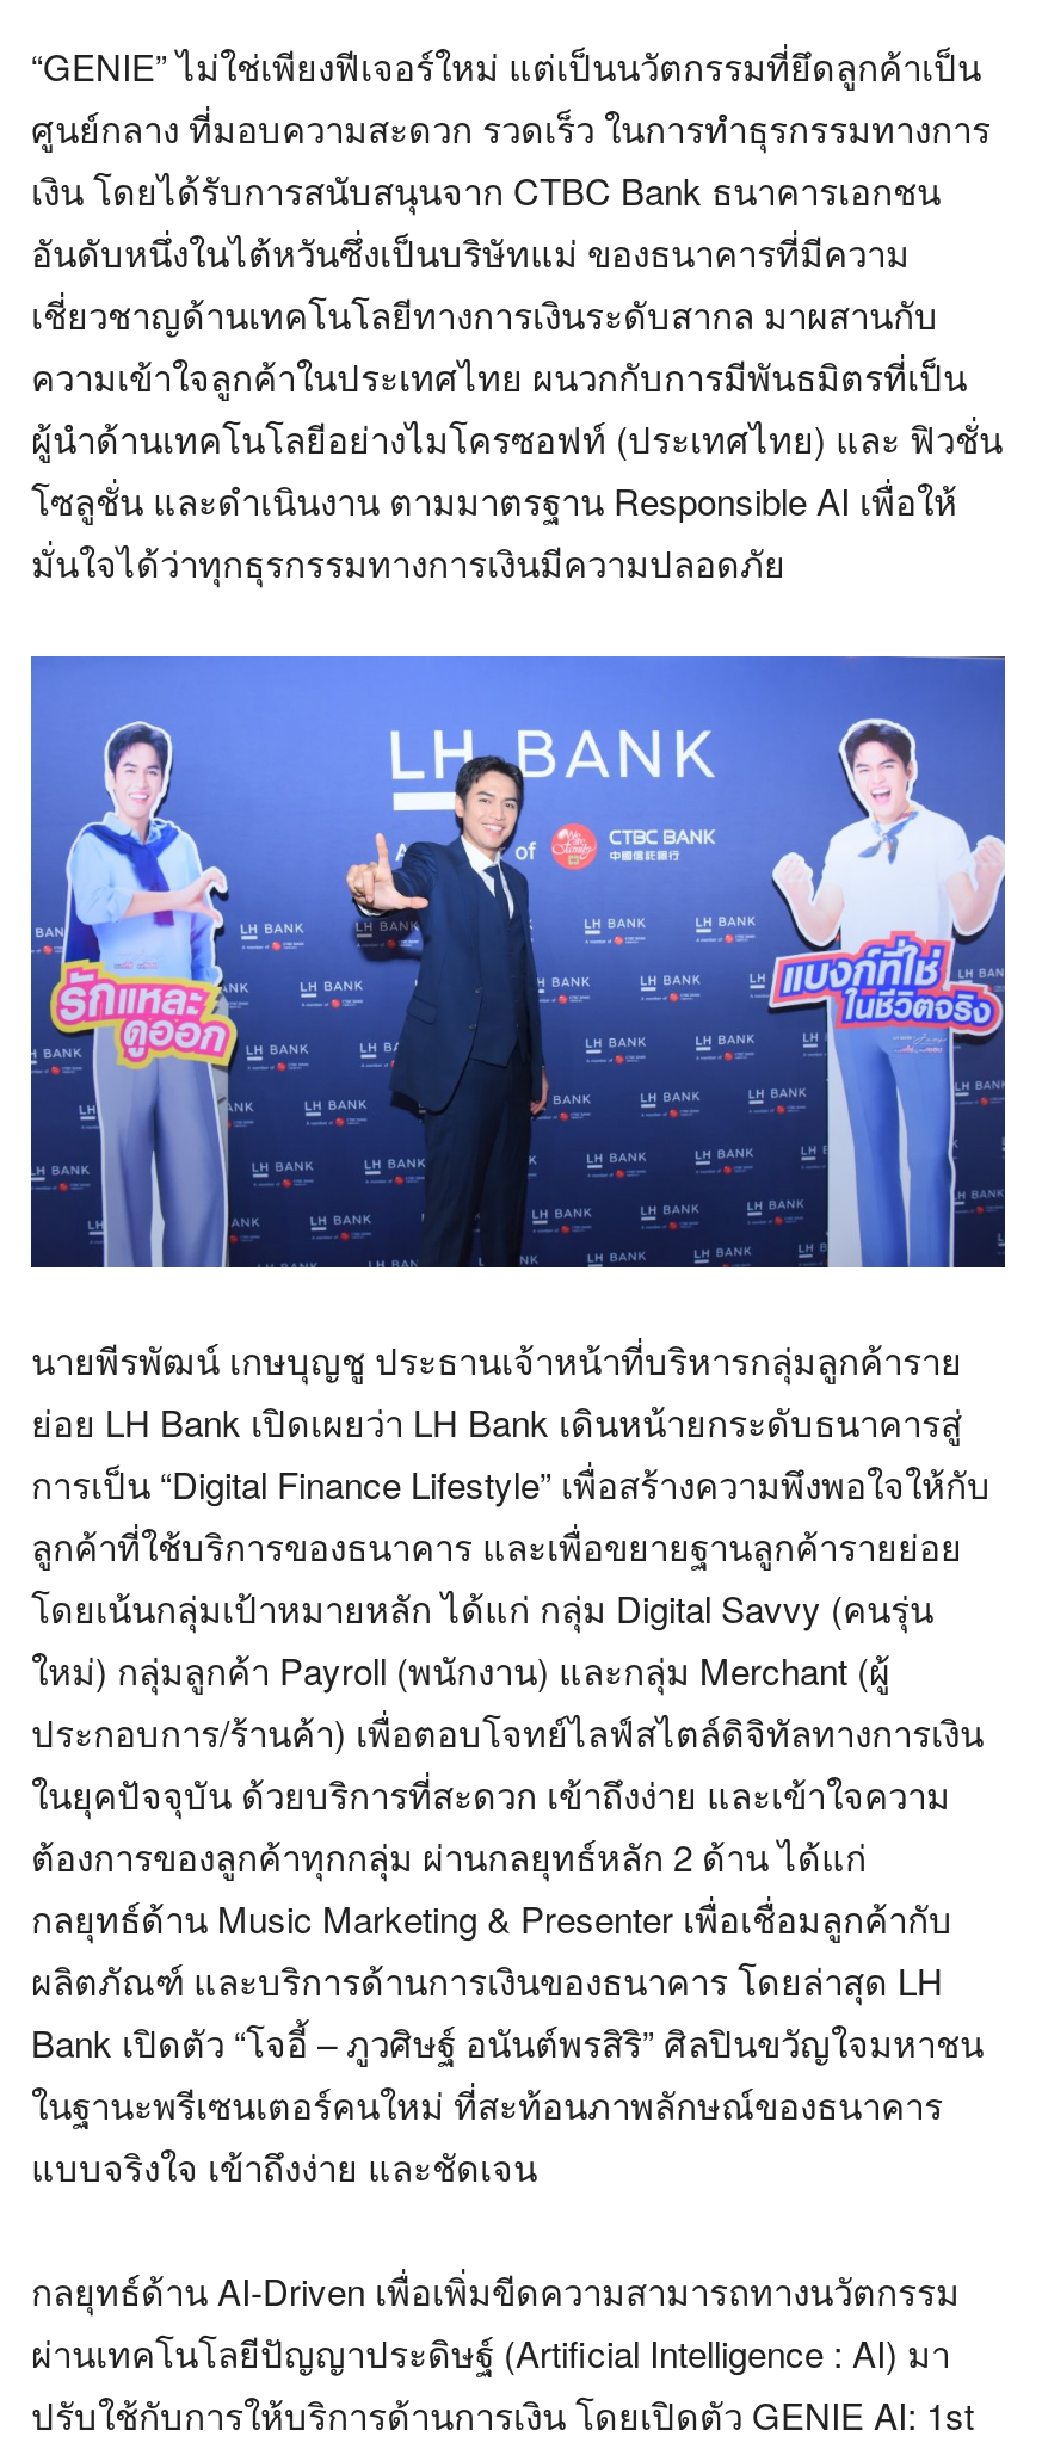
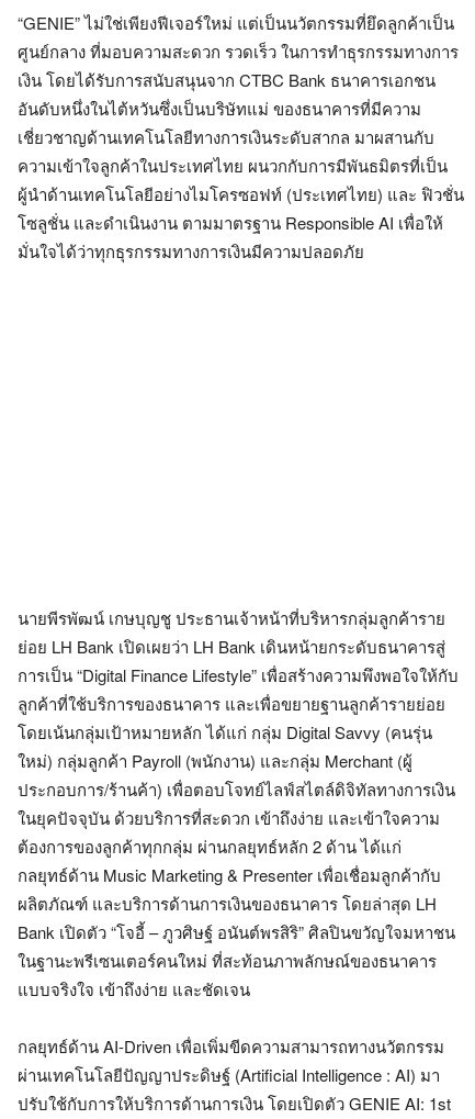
[29,654,1007,1270] [image] -> none

